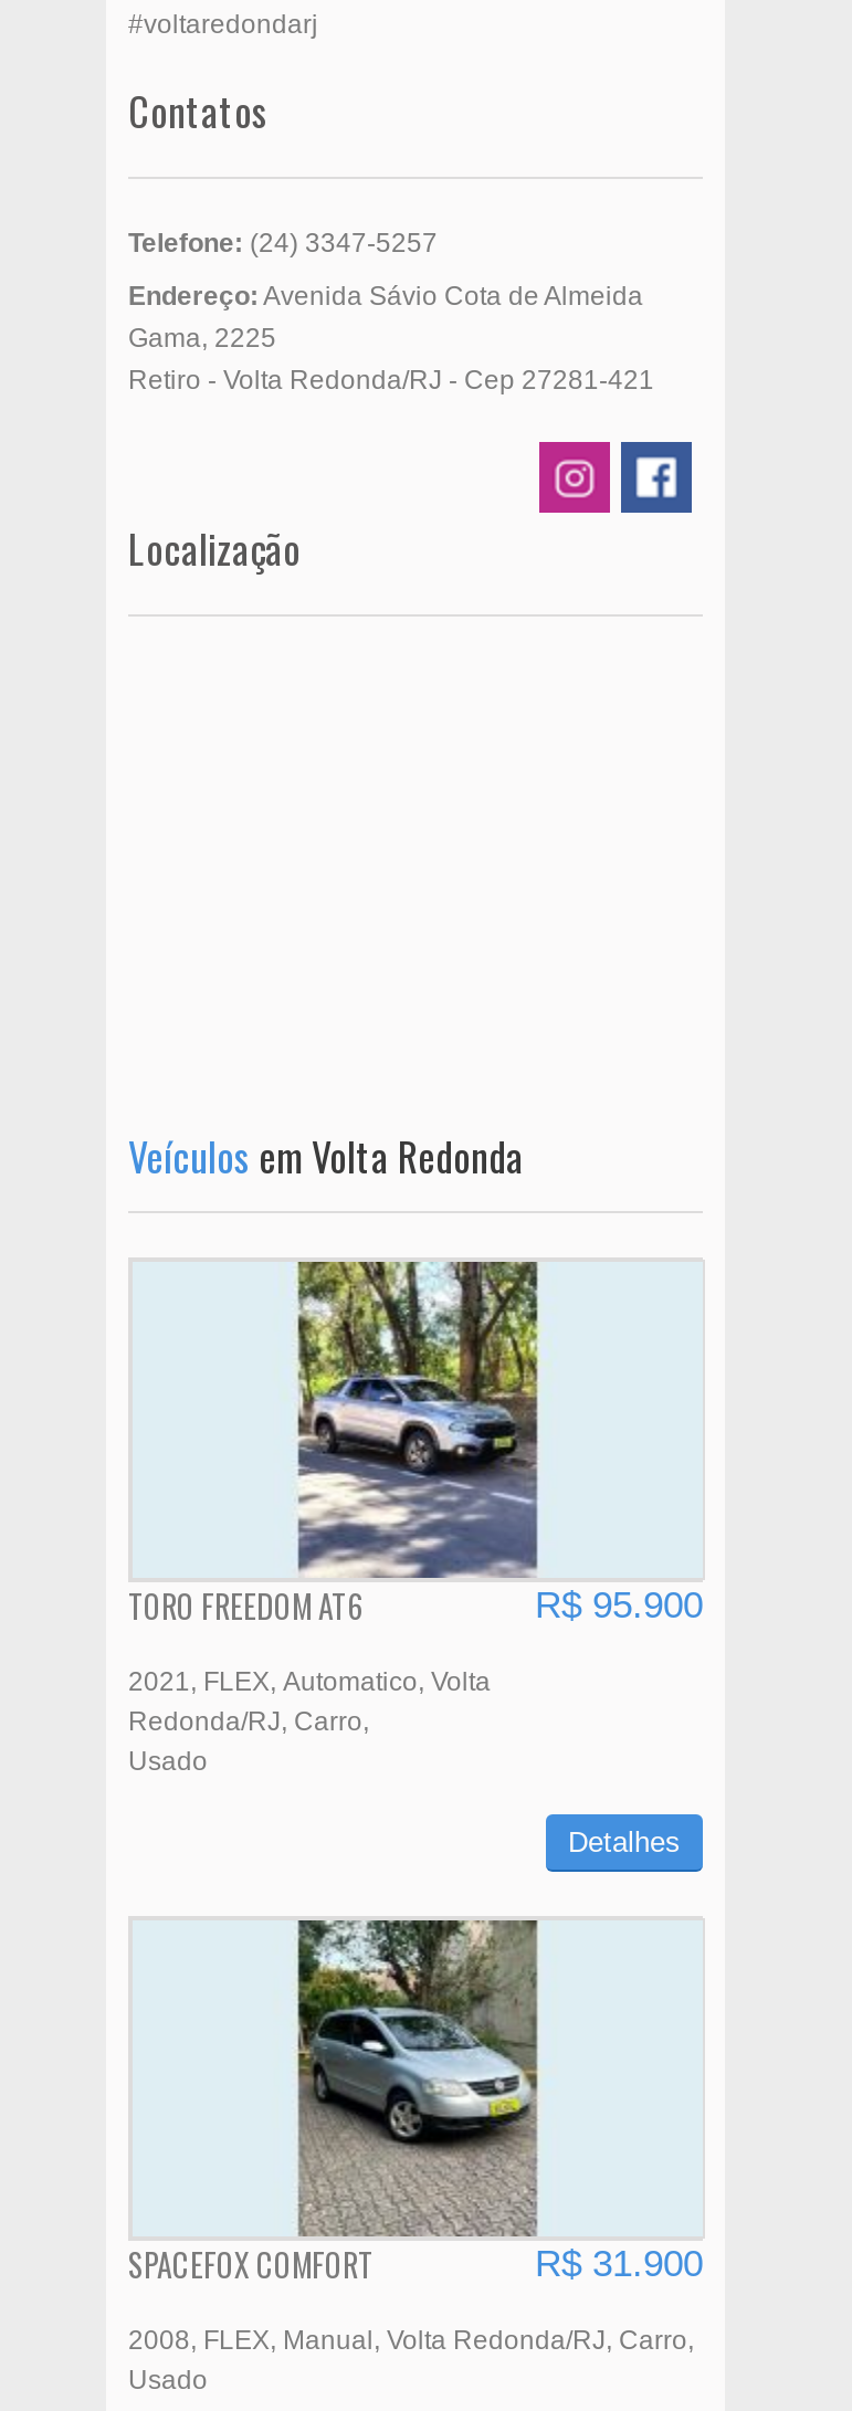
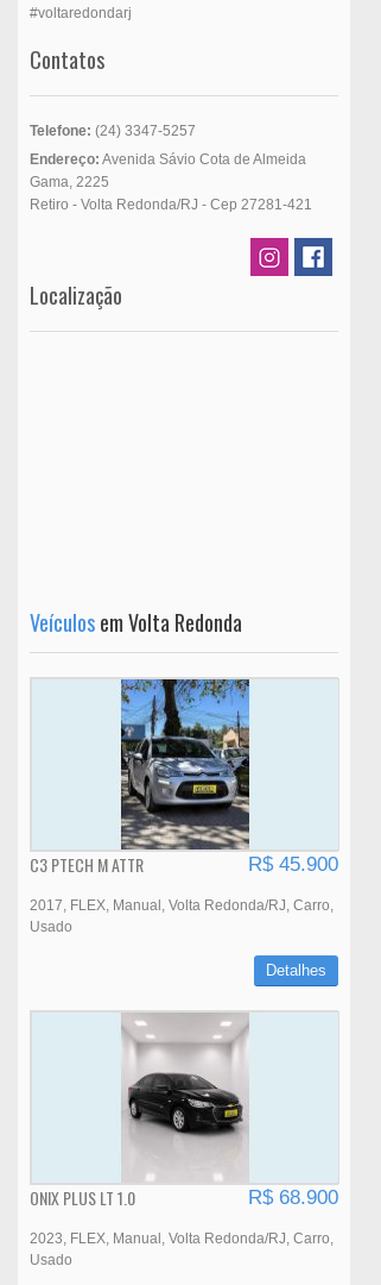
[128,1260,703,1628] [image] | TORO FREEDOM AT6 | R$ 95.900 -> [30,678,338,877] [image] | C3 PTECH M ATTR | R$ 45.900
[128,1666,491,1736] 2021 FLEX Automatico Volta | Redonda/RJ Carro -> [30,897,330,913] 2017 FLEX Manual Volta Redonda/RJ Carro
[128,1918,703,2287] [image] | SPACEFOX COMFORT | R$ 31.900 -> [30,1013,338,1210] [image] | ONIX PLUS LT 1.0 | R$ 68.900
[128,2324,687,2355] 2008 FLEX Manual Volta Redonda/RJ Carro -> [30,1230,330,1247] 2023 FLEX Manual Volta Redonda/RJ Carro

